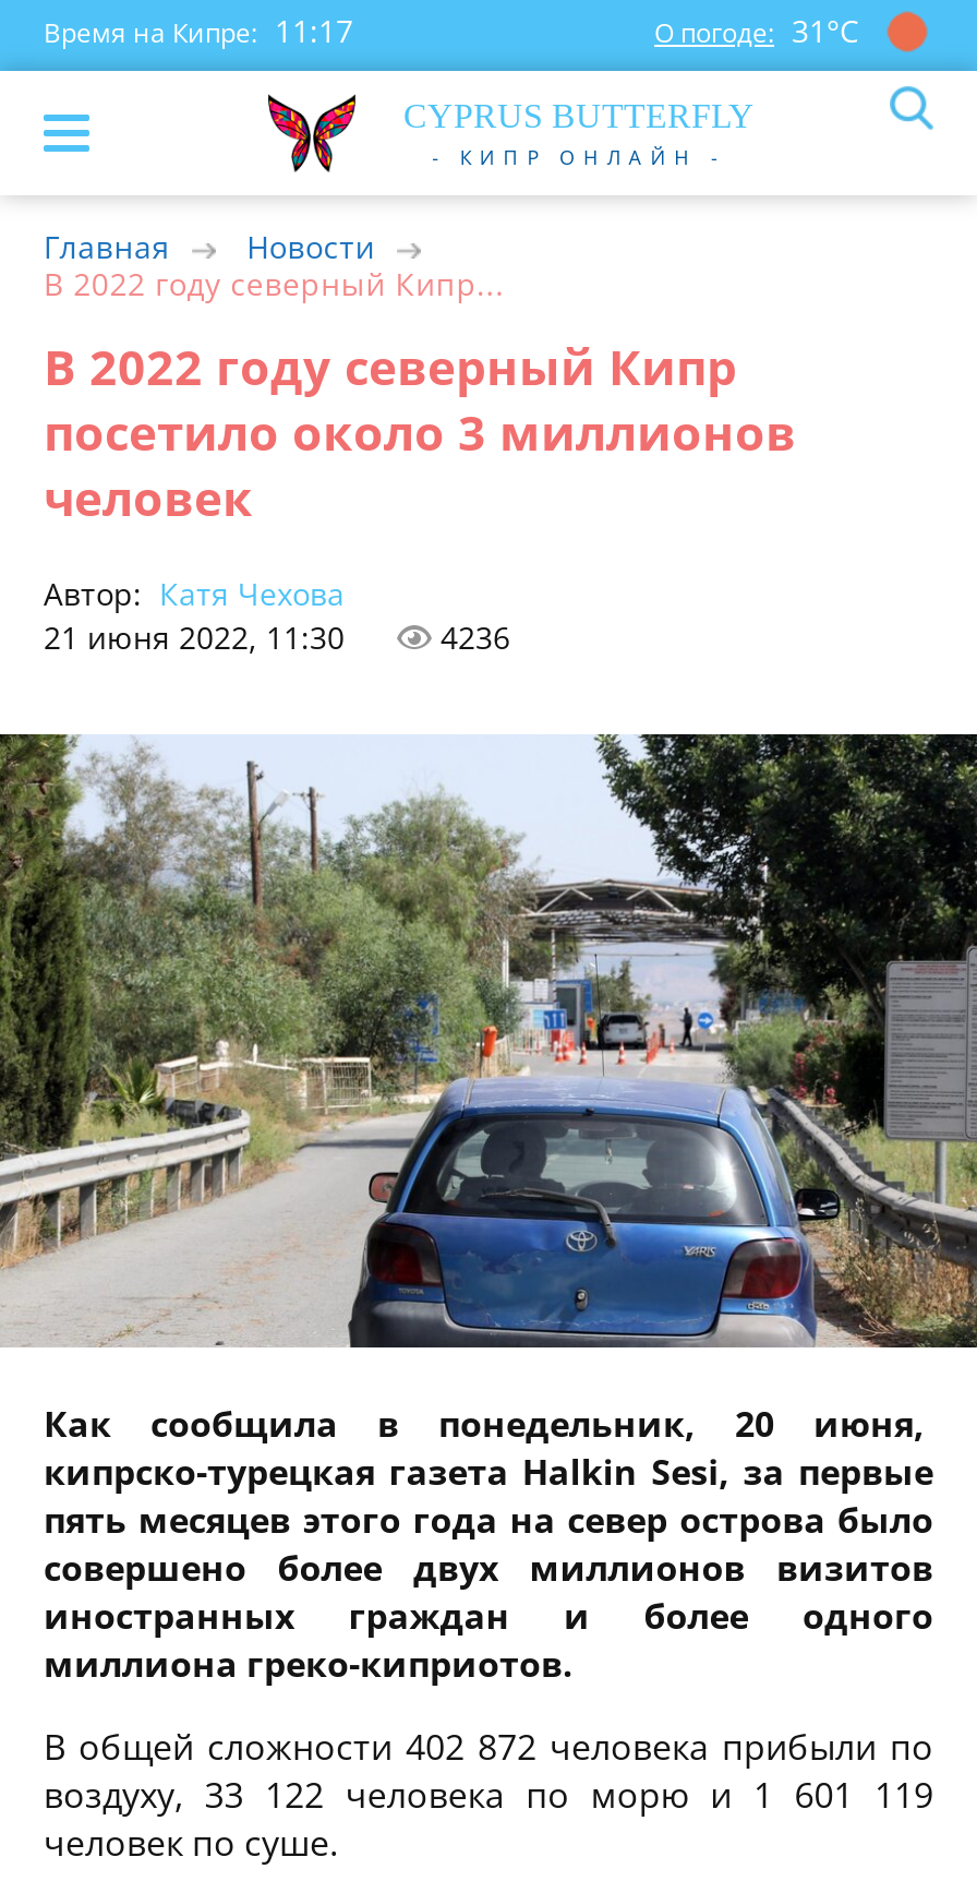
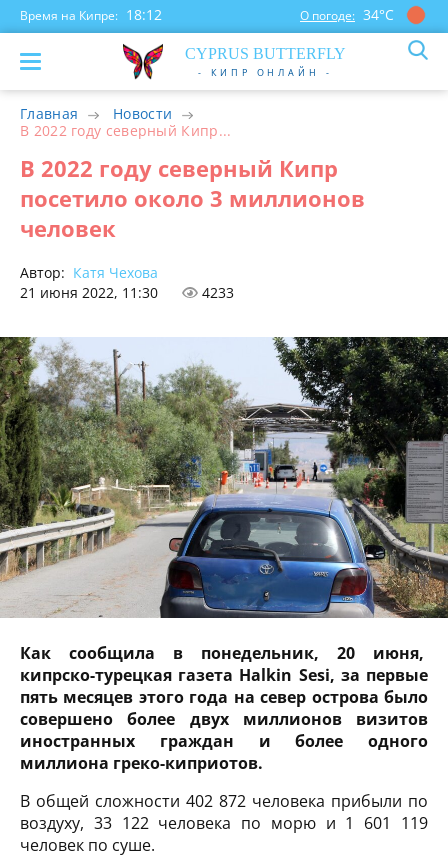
[44,10,353,51] Время на Кипре: 11:17 -> [20,5,162,24] Время на Кипре: 18:12
[654,10,859,51] О погоде: 31°С -> [300,5,394,24] О погоде: 34°С
[441,616,510,657] 4236 -> [202,283,234,302] 4233

